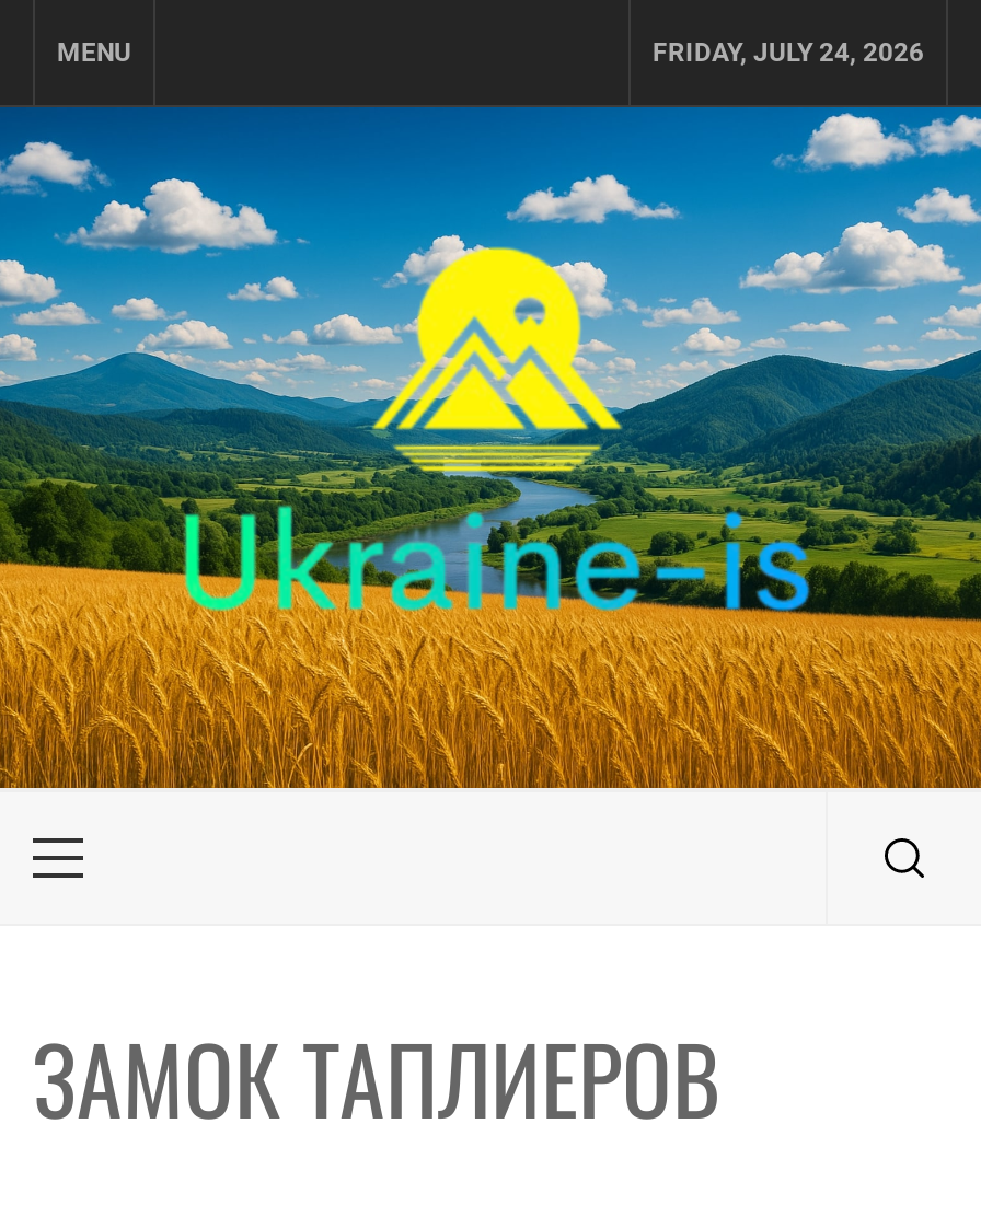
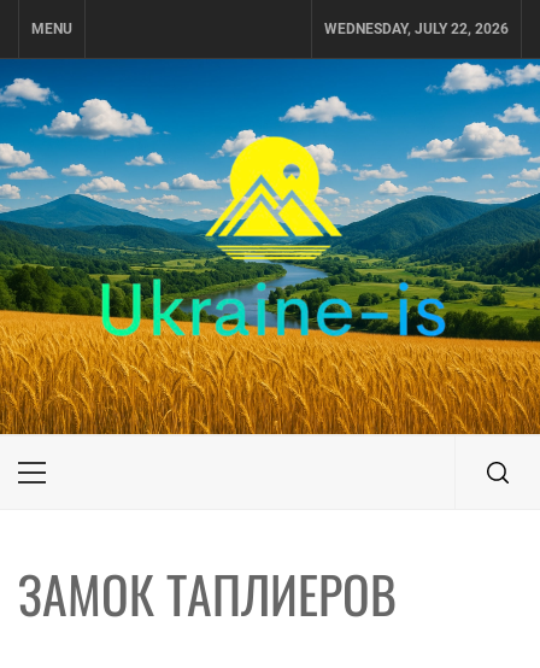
[653,37,924,68] FRIDAY, JULY 24, 2026 -> [324,20,509,37] WEDNESDAY, JULY 22, 2026

